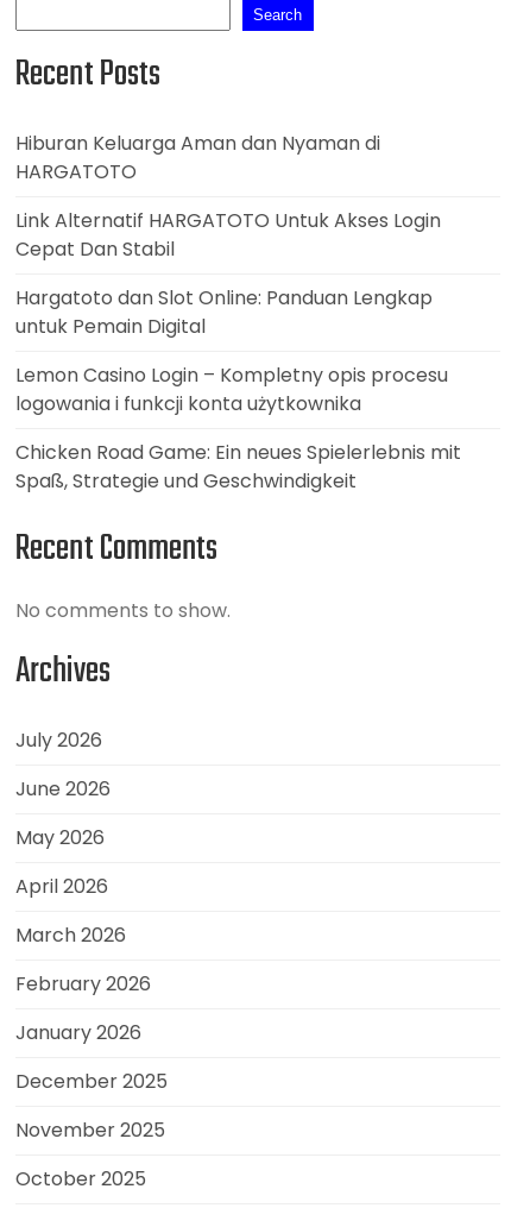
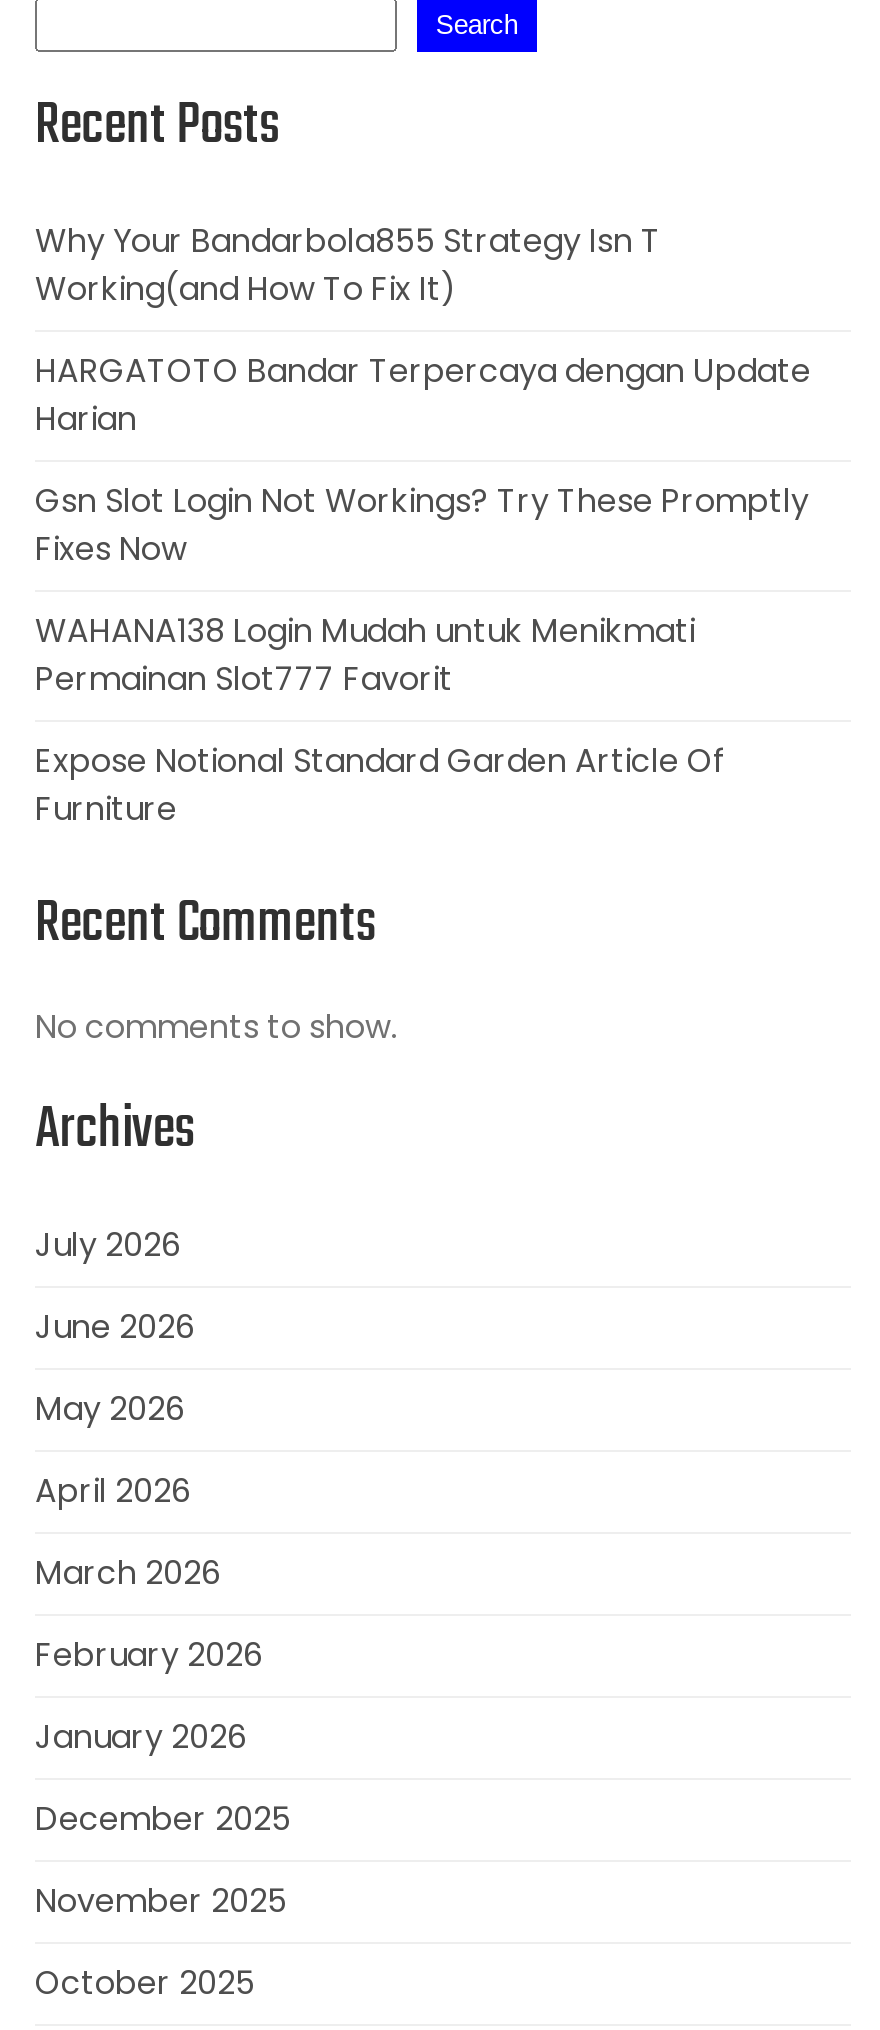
[15,130,380,185] Hiburan Keluarga Aman dan Nyaman di | HARGATOTO -> [35,218,661,312] Why Your Bandarbola855 Strategy Isn T | Working(and How To Fix It)
[15,207,441,263] Link Alternatif HARGATOTO Untuk Akses Login | Cepat Dan Stabil -> [35,348,811,442] HARGATOTO Bandar Terpercaya dengan Update | Harian
[15,284,433,340] Hargatoto dan Slot Online: Panduan Lengkap | untuk Pemain Digital -> [35,478,809,572] Gsn Slot Login Not Workings? Try These Promptly | Fixes Now
[15,361,448,417] Lemon Casino Login – Kompletny opis procesu | logowania i funkcji konta użytkownika -> [35,608,695,702] WAHANA138 Login Mudah untuk Menikmati | Permainan Slot777 Favorit
[15,439,461,495] Chicken Road Game: Ein neues Spielerlebnis mit | Spaß, Strategie und Geschwindigkeit -> [35,738,725,832] Expose Notional Standard Garden Article Of | Furniture

